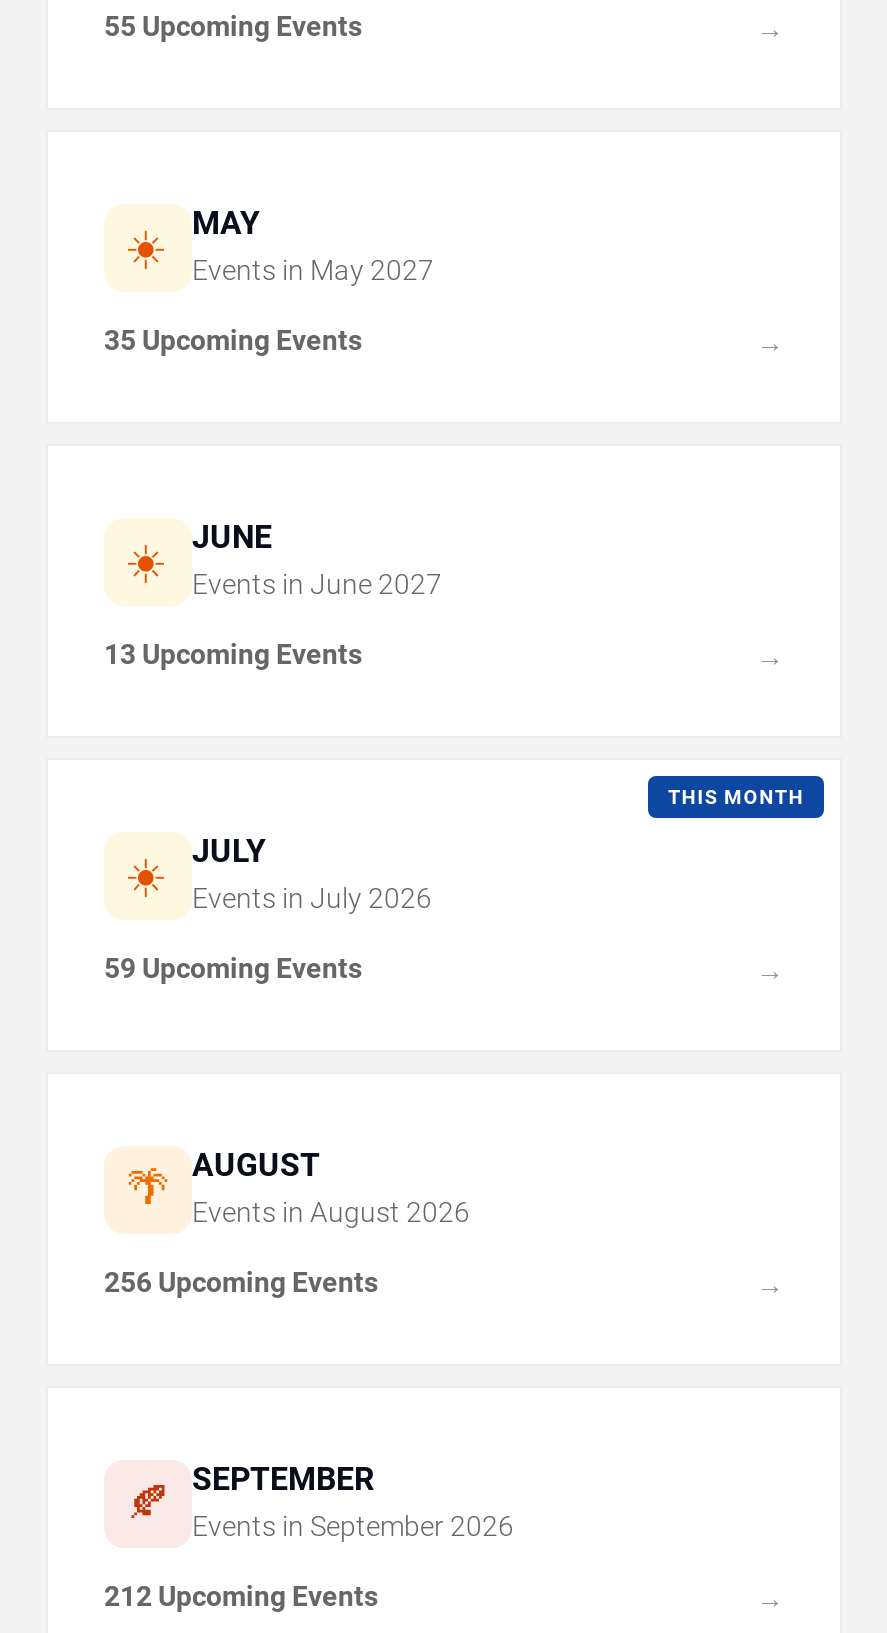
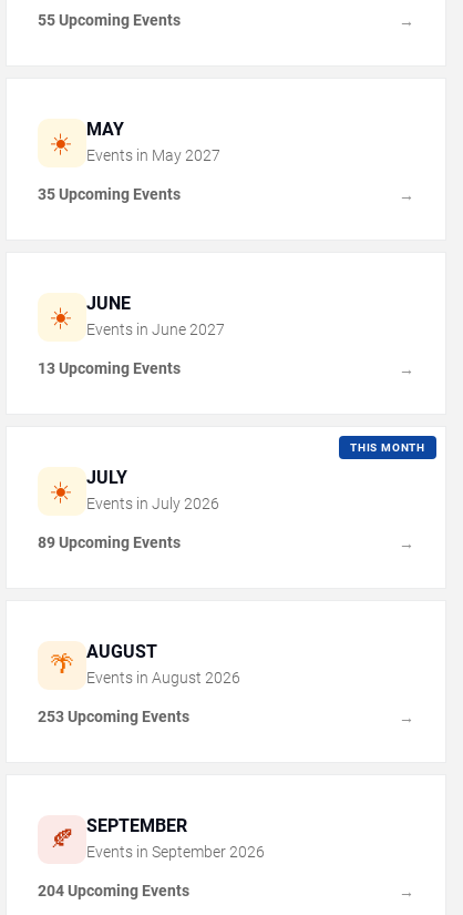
[104,953,362,985] 59 Upcoming Events -> [38,534,181,552] 89 Upcoming Events
[104,1267,378,1299] 256 Upcoming Events -> [38,708,189,726] 253 Upcoming Events
[104,1581,378,1613] 212 Upcoming Events -> [38,882,189,900] 204 Upcoming Events

